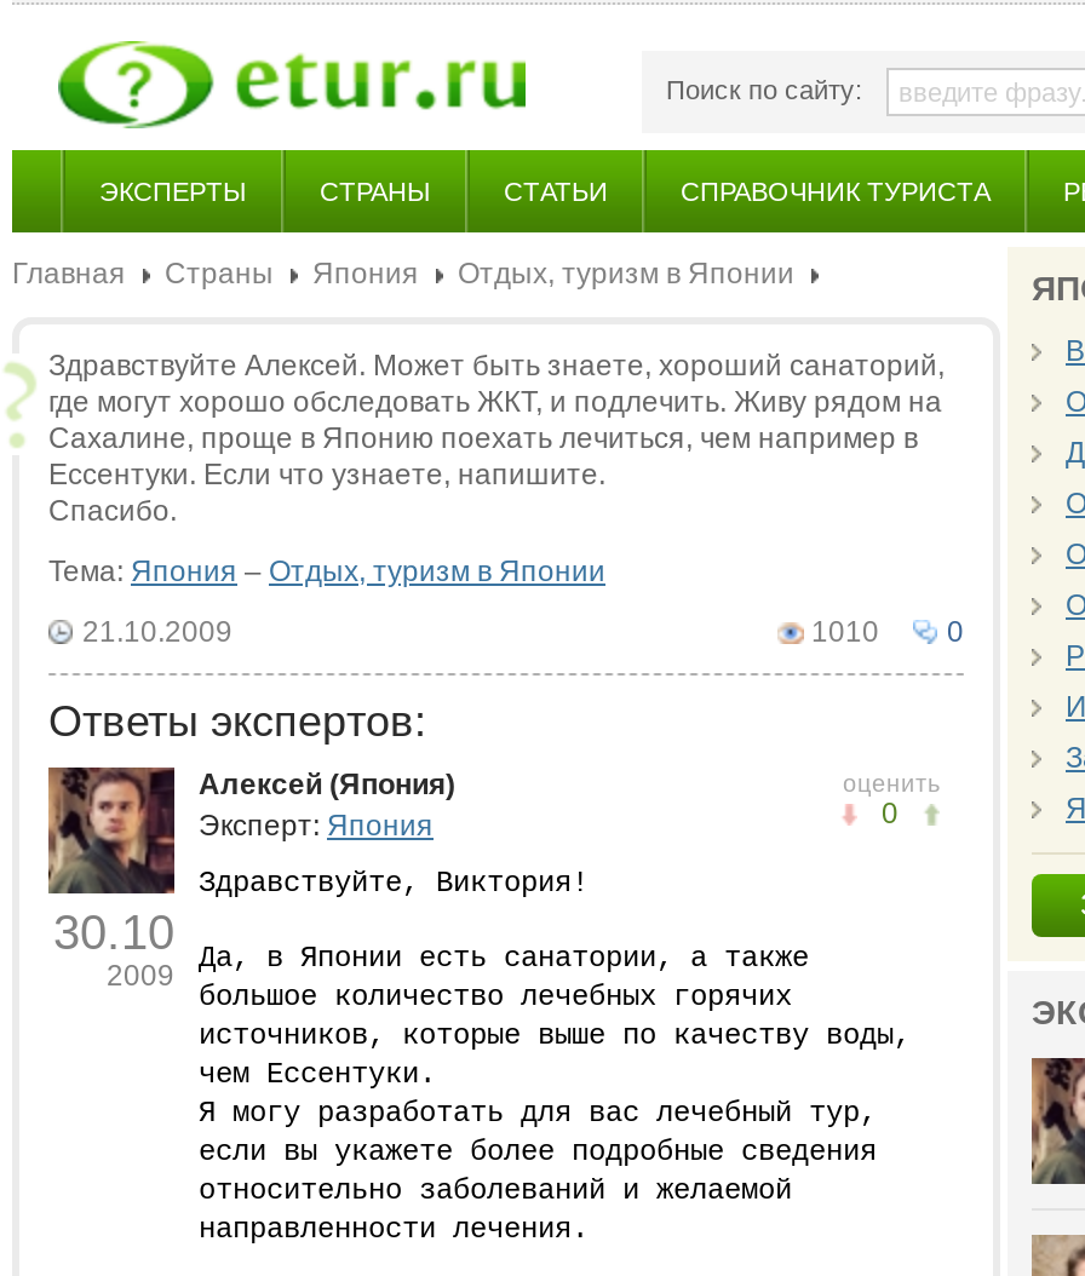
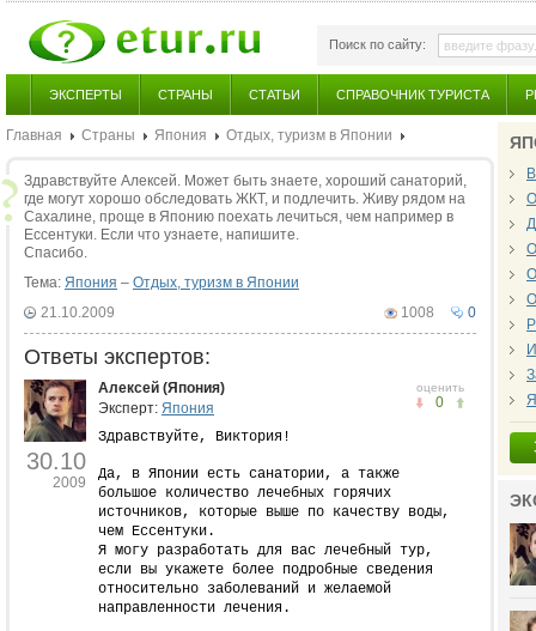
[811,615,964,649] 1010 0 -> [401,304,476,321] 1008 0

